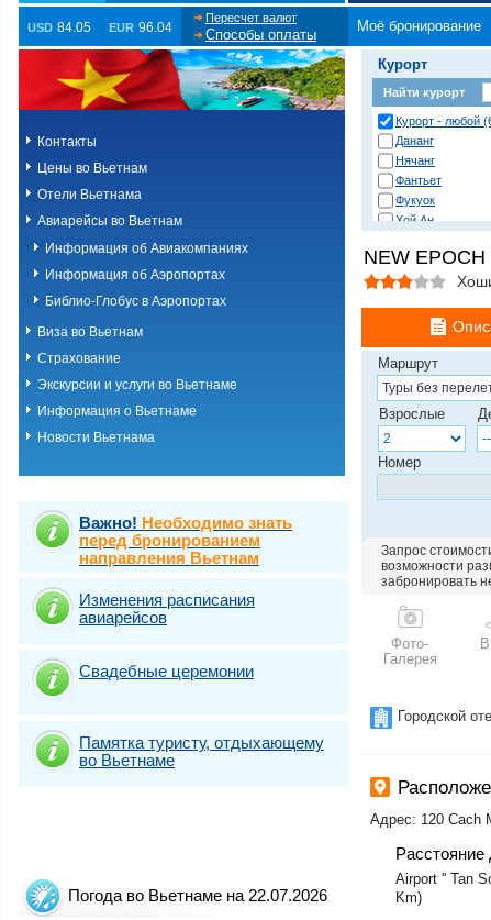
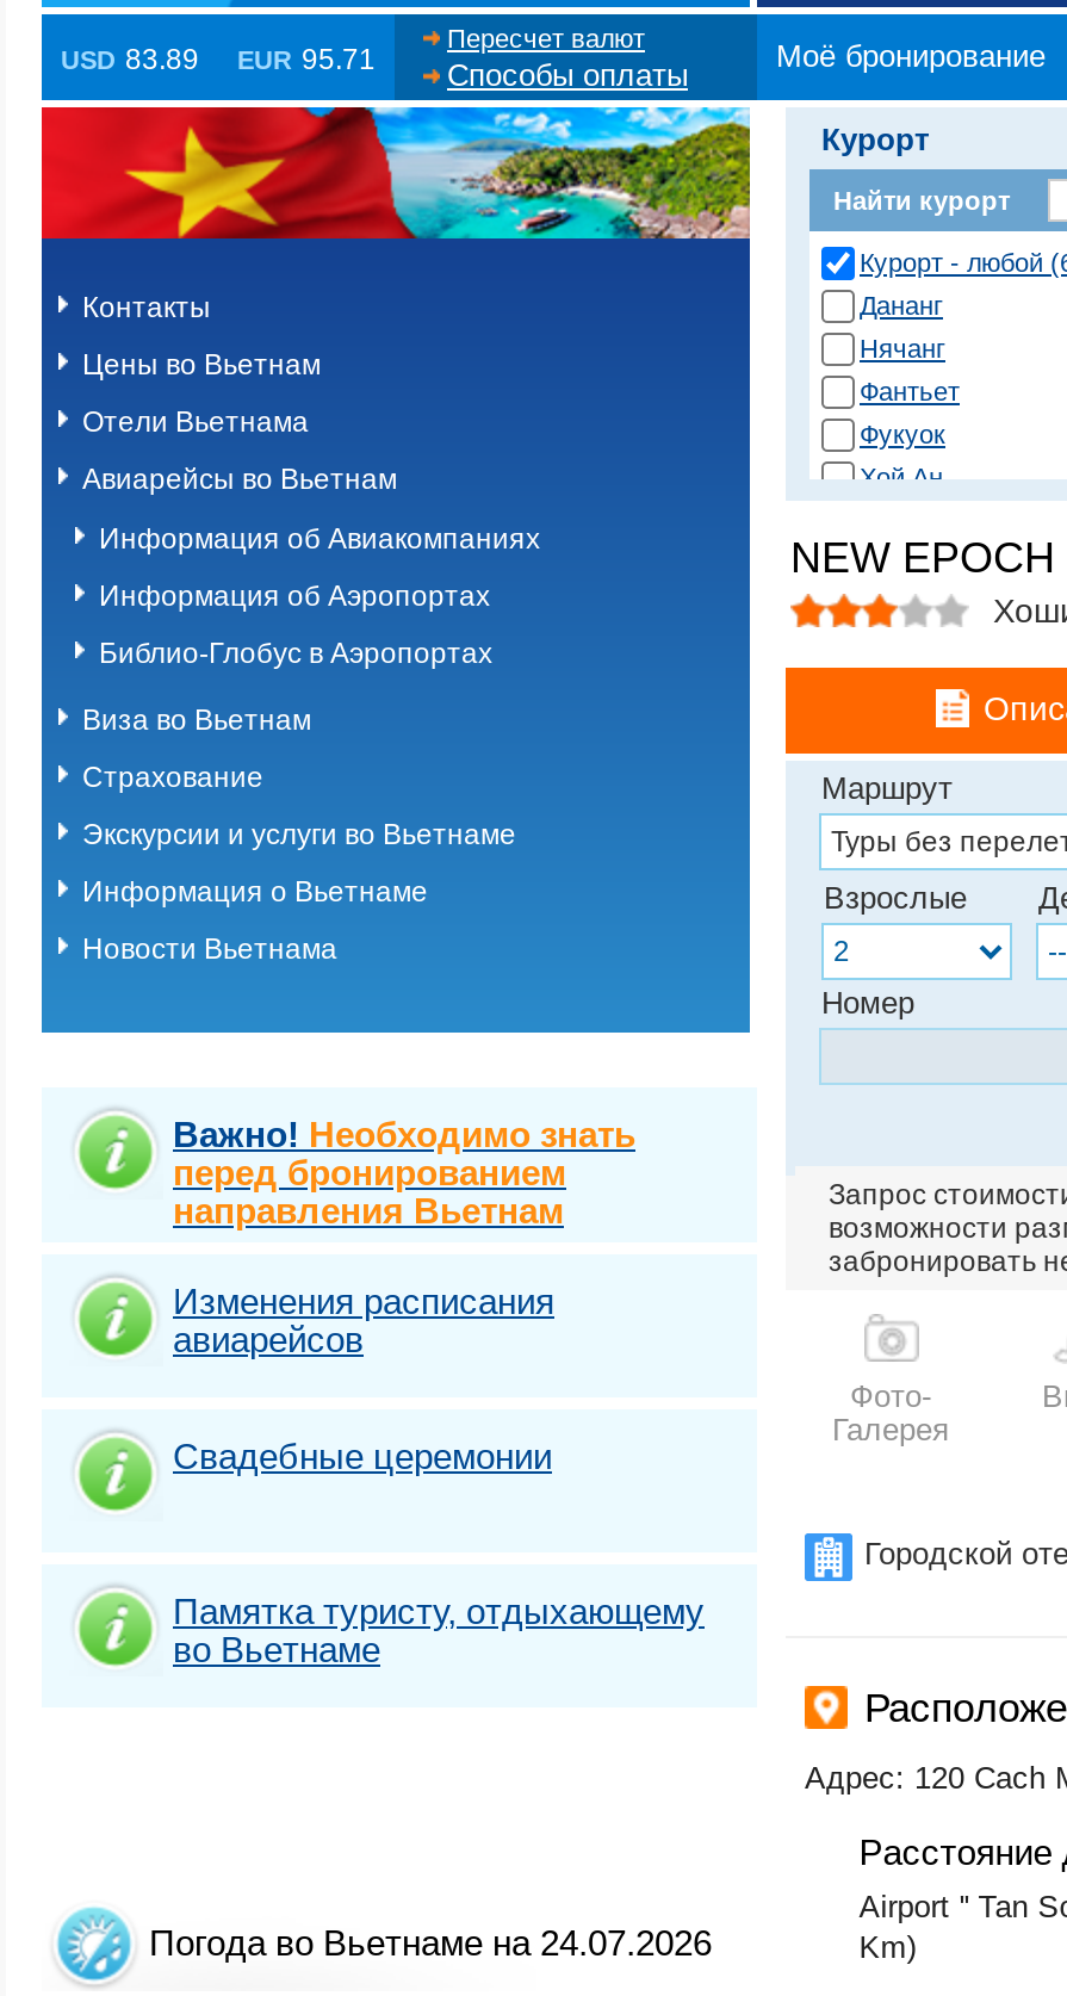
[27,20,91,35] USD 84.05 -> [61,43,199,76] USD 83.89
[109,20,172,35] EUR 96.04 -> [237,43,376,76] EUR 95.71
[68,886,327,905] Погода во Вьетнаме на 22.07.2026 -> [149,1922,712,1963] Погода во Вьетнаме на 24.07.2026

